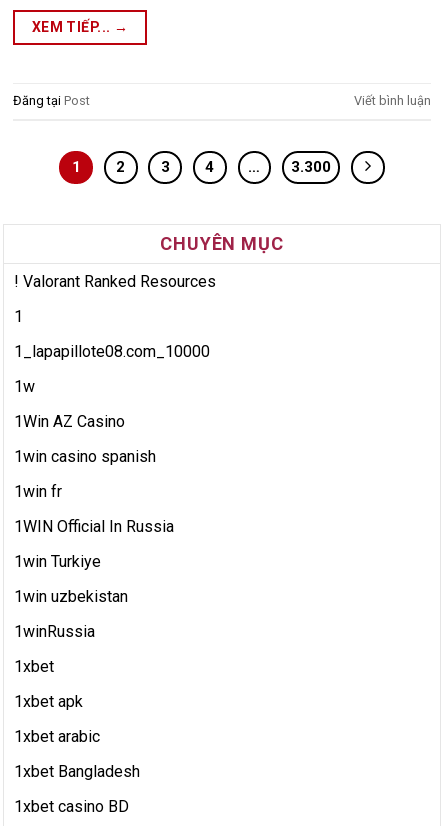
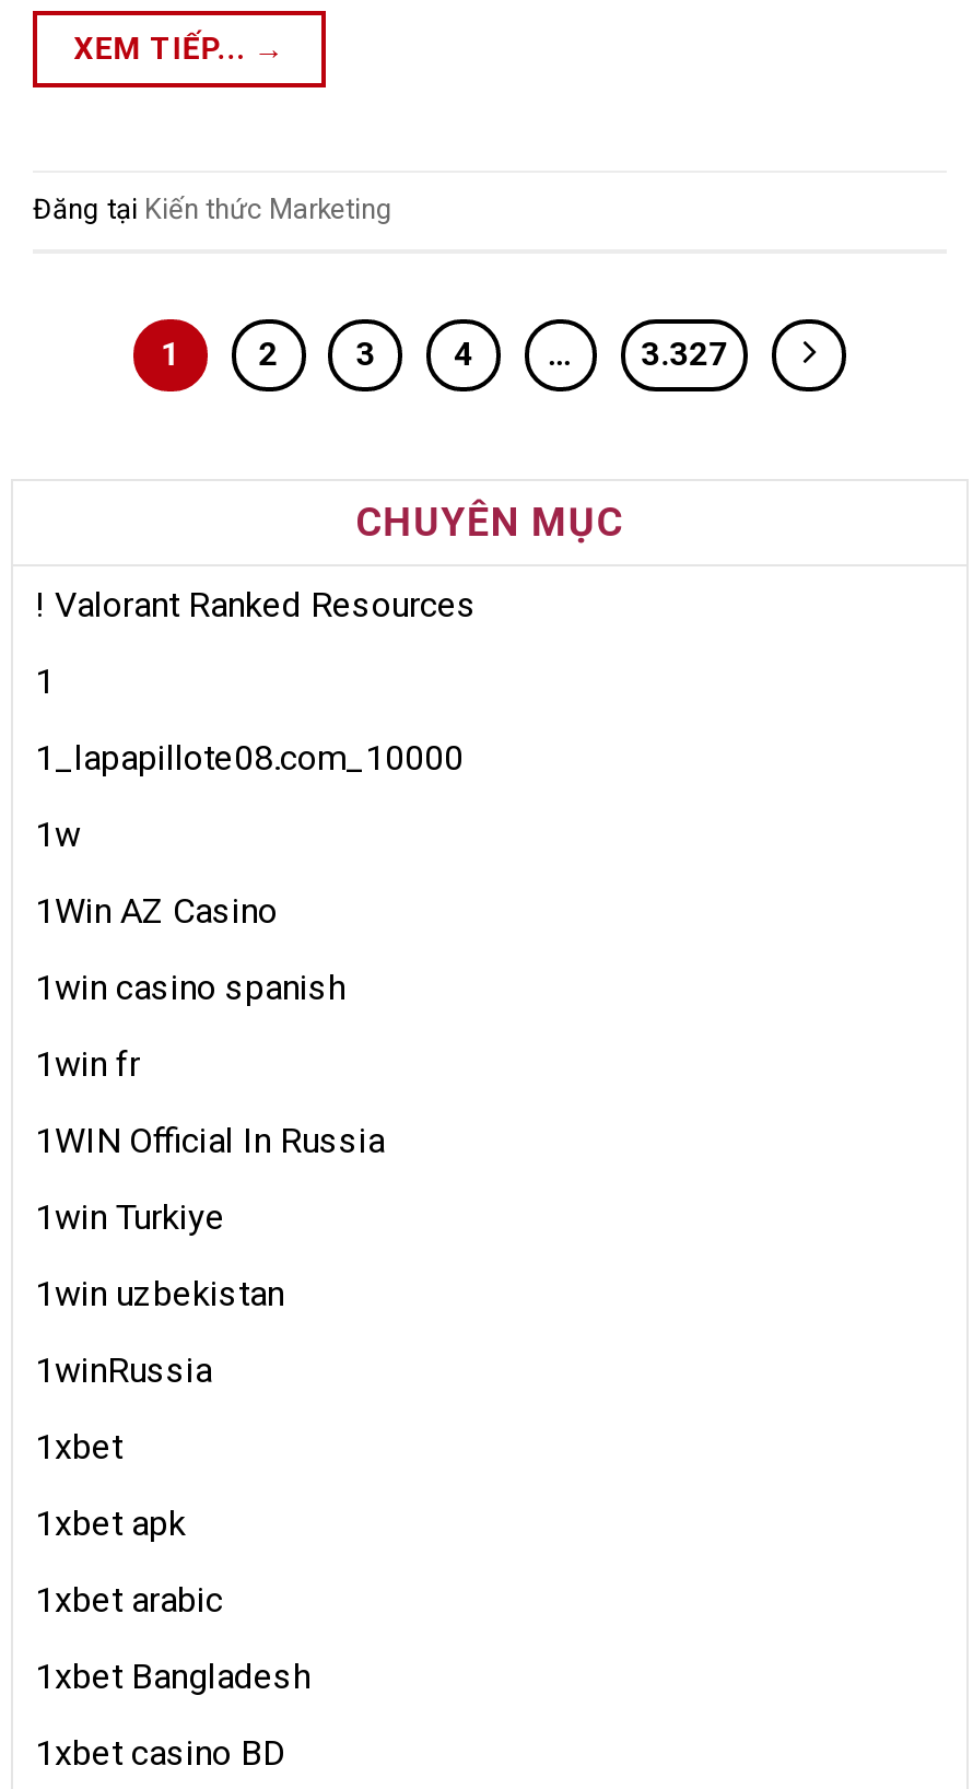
[13,93,431,108] Đăng tại Post | Viết bình luận -> [33,192,394,225] Đăng tại Kiến thức Marketing
[291,157,331,175] 3.300 -> [641,334,728,373] 3.327

